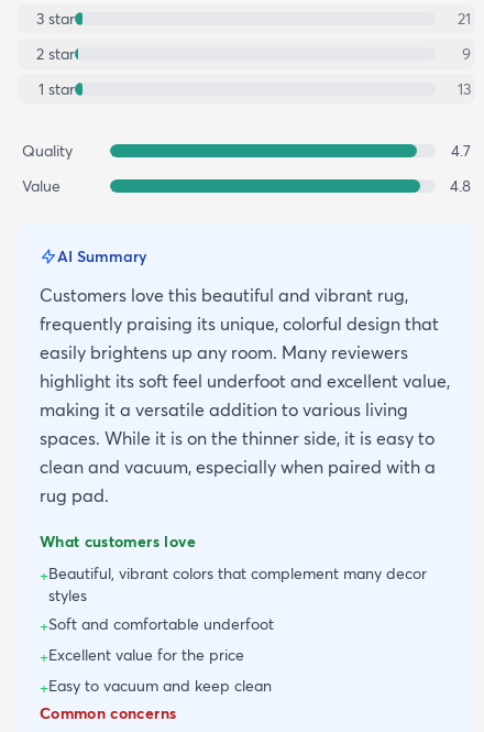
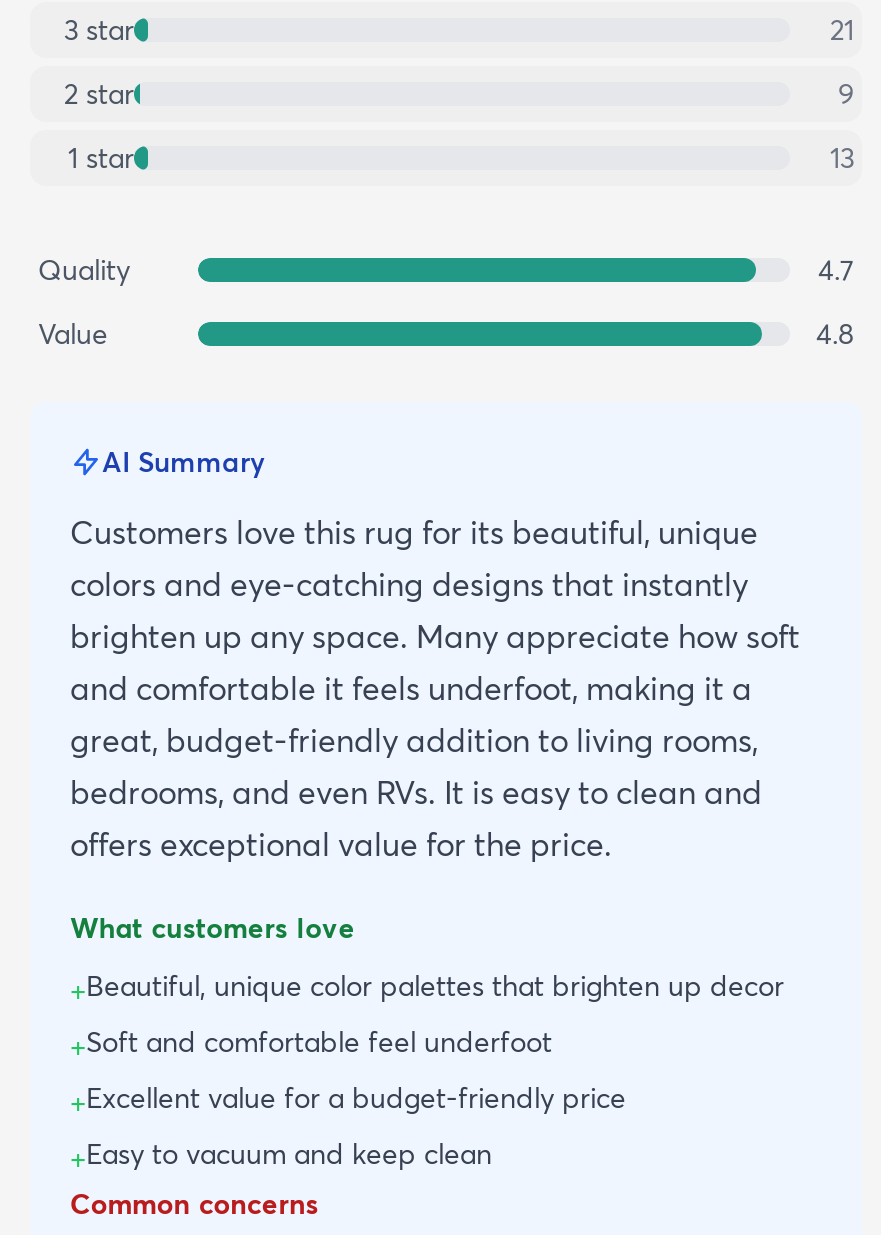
[40,284,450,506] Customers love this beautiful and vibrant rug, | frequently praising its unique, colorful design that | easily brightens up any room. Many reviewers | highlight its soft feel underfoot and excellent value, | making it a versatile addition to various living | spaces. While it is on the thinner side, it is easy to | clean and vacuum, especially when paired with a | rug pad. -> [70,511,800,863] Customers love this rug for its beautiful, unique | colors and eye-catching designs that instantly | brighten up any space. Many appreciate how soft | and comfortable it feels underfoot, making it a | great, budget-friendly addition to living rooms, | bedrooms, and even RVs. It is easy to clean and | offers exceptional value for the price.
[40,563,427,667] +Beautiful, vibrant colors that complement many decor | styles | +Soft and comfortable underfoot | +Excellent value for the price -> [70,967,784,1119] +Beautiful, unique color palettes that brighten up decor | +Soft and comfortable feel underfoot | +Excellent value for a budget-friendly price

